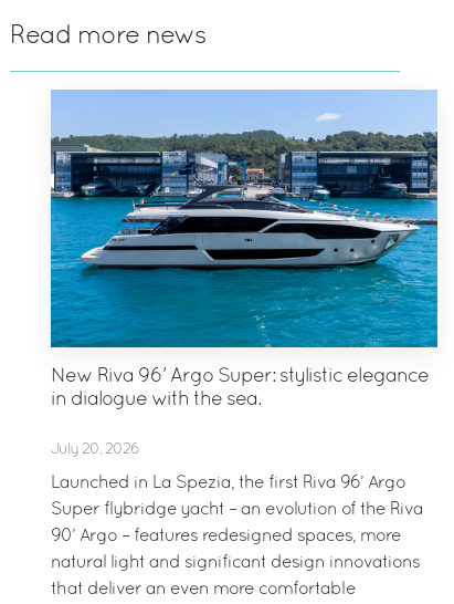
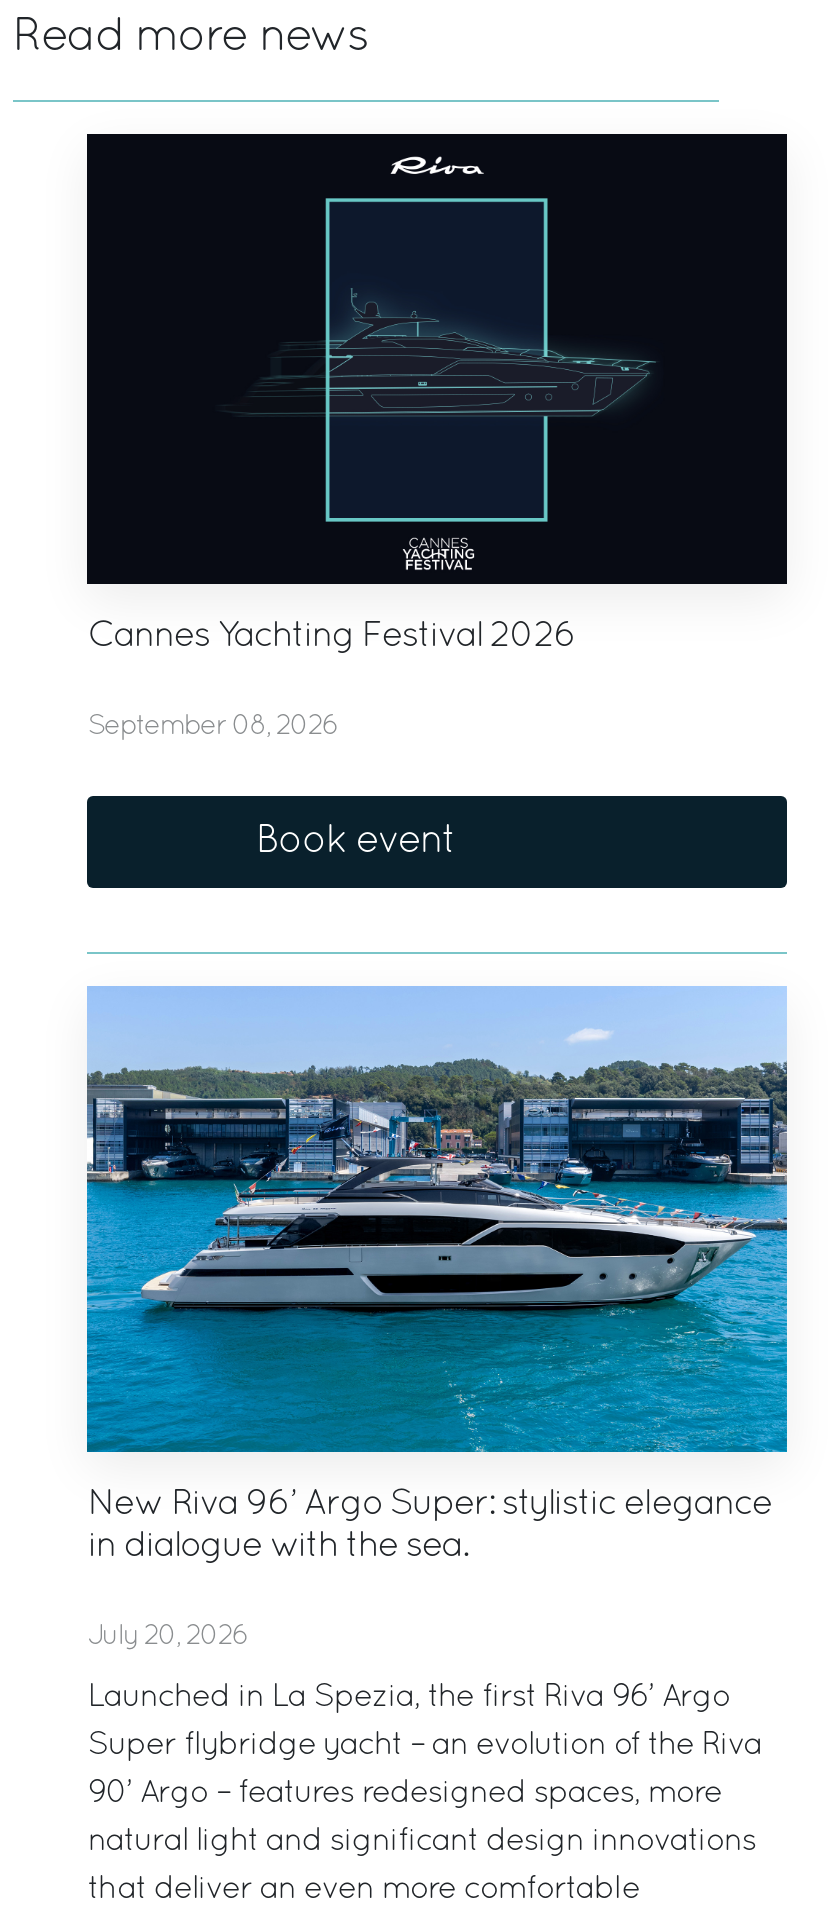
none -> [85,132,789,860] [image] | Cannes Yachting Festival 2026 | September 08, 2026 | Book event

